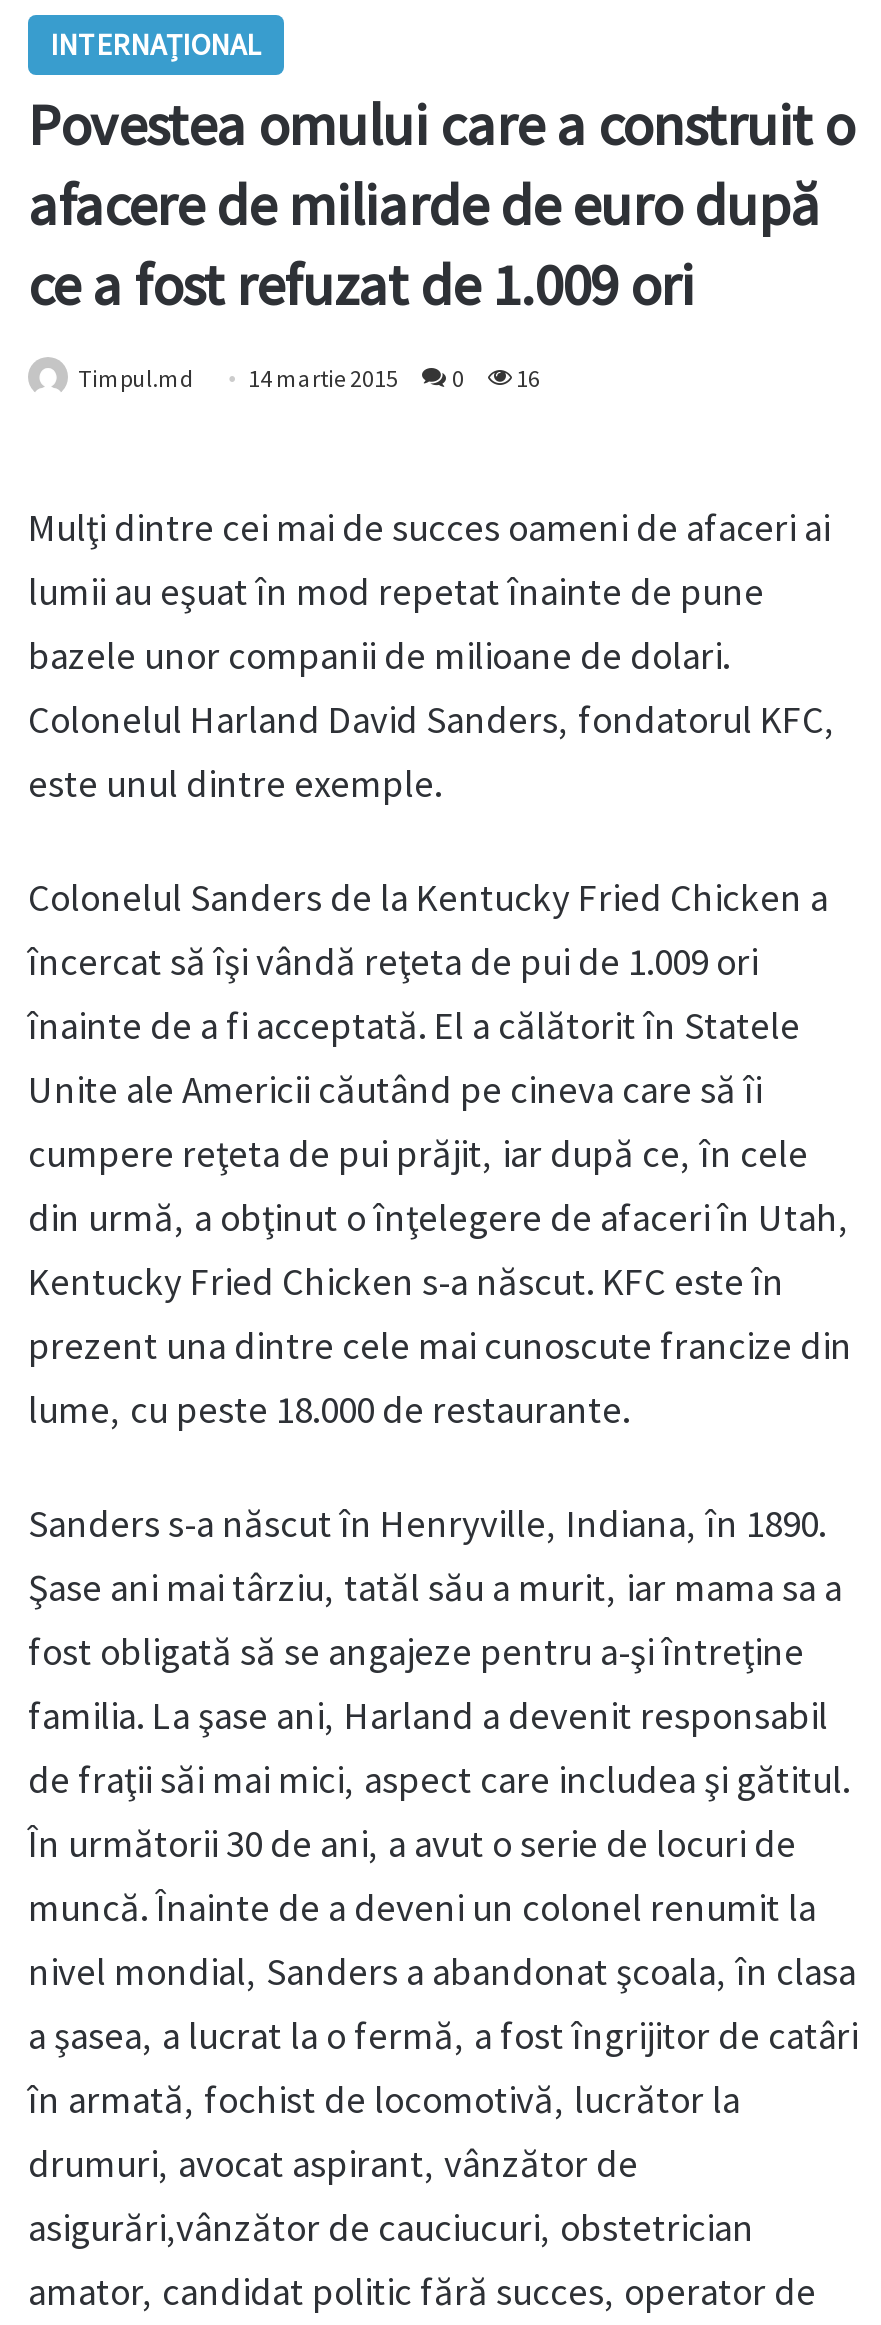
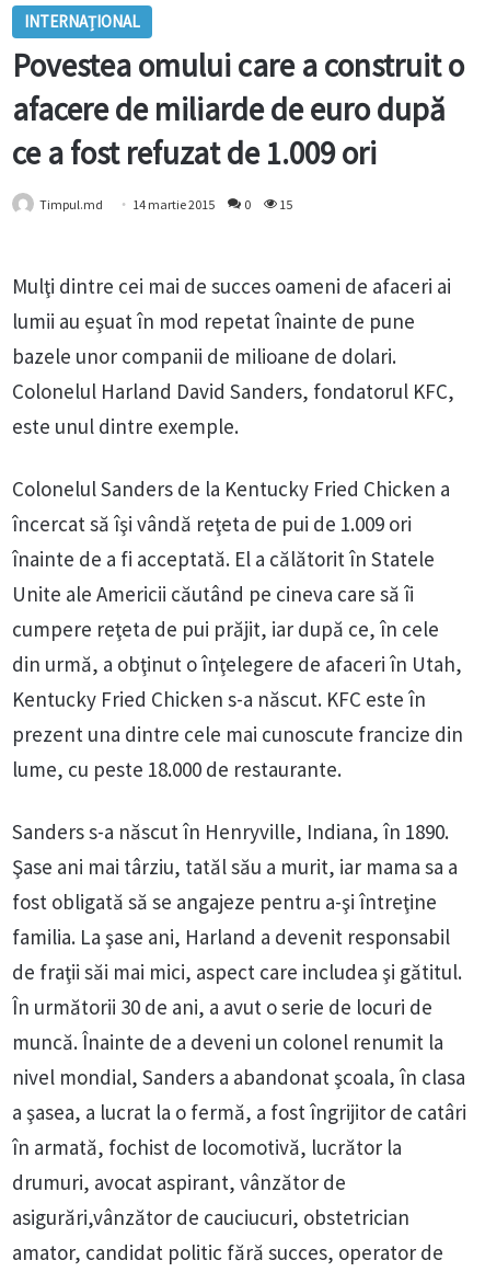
[78,364,540,394] Timpul.md 14 martie 2015 0 16 -> [39,197,292,213] Timpul.md 14 martie 2015 0 15

